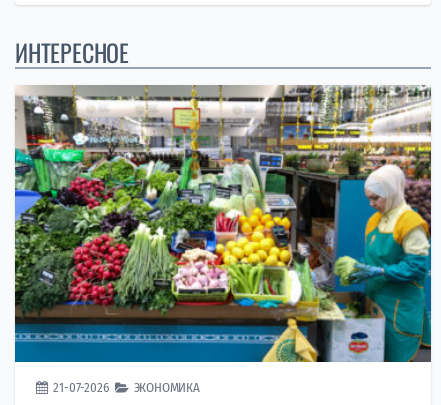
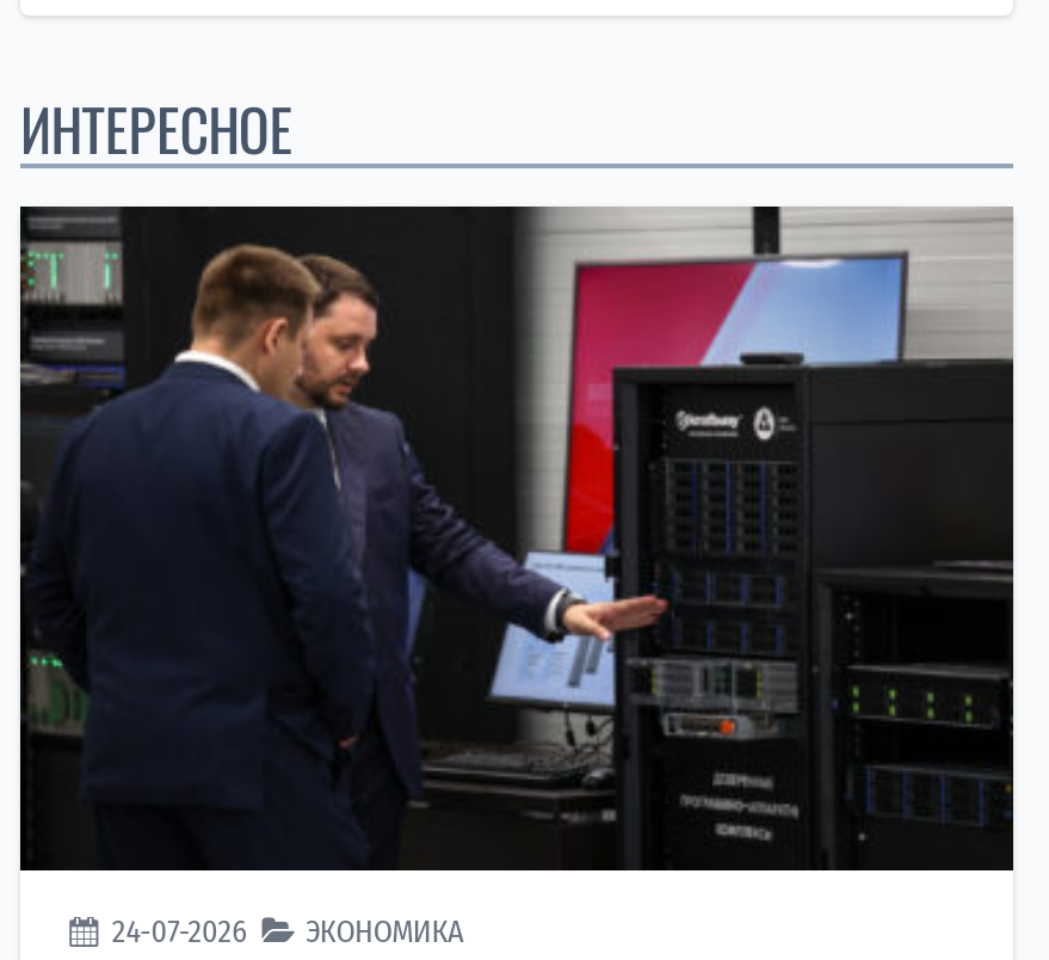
[14,84,432,395] [image] | 21-07-2026 ЭКОНОМИКА -> [18,203,1016,948] [image] | 24-07-2026 ЭКОНОМИКА

